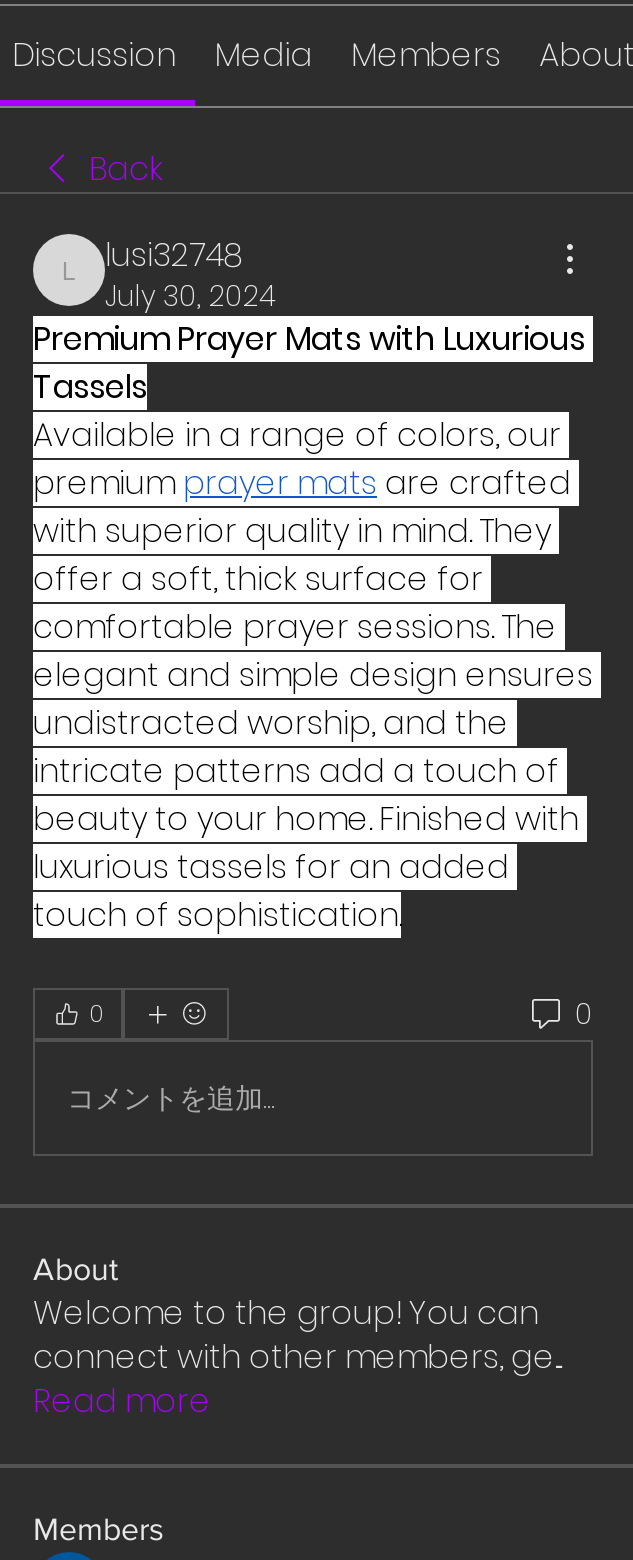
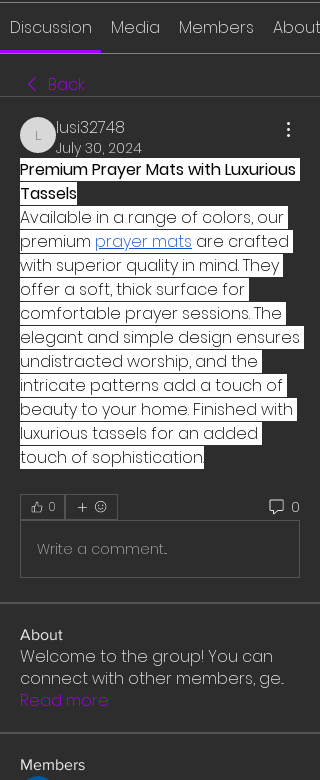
[67,1078,273,1118] コメントを追加… -> [37,539,167,559] Write a comment...

